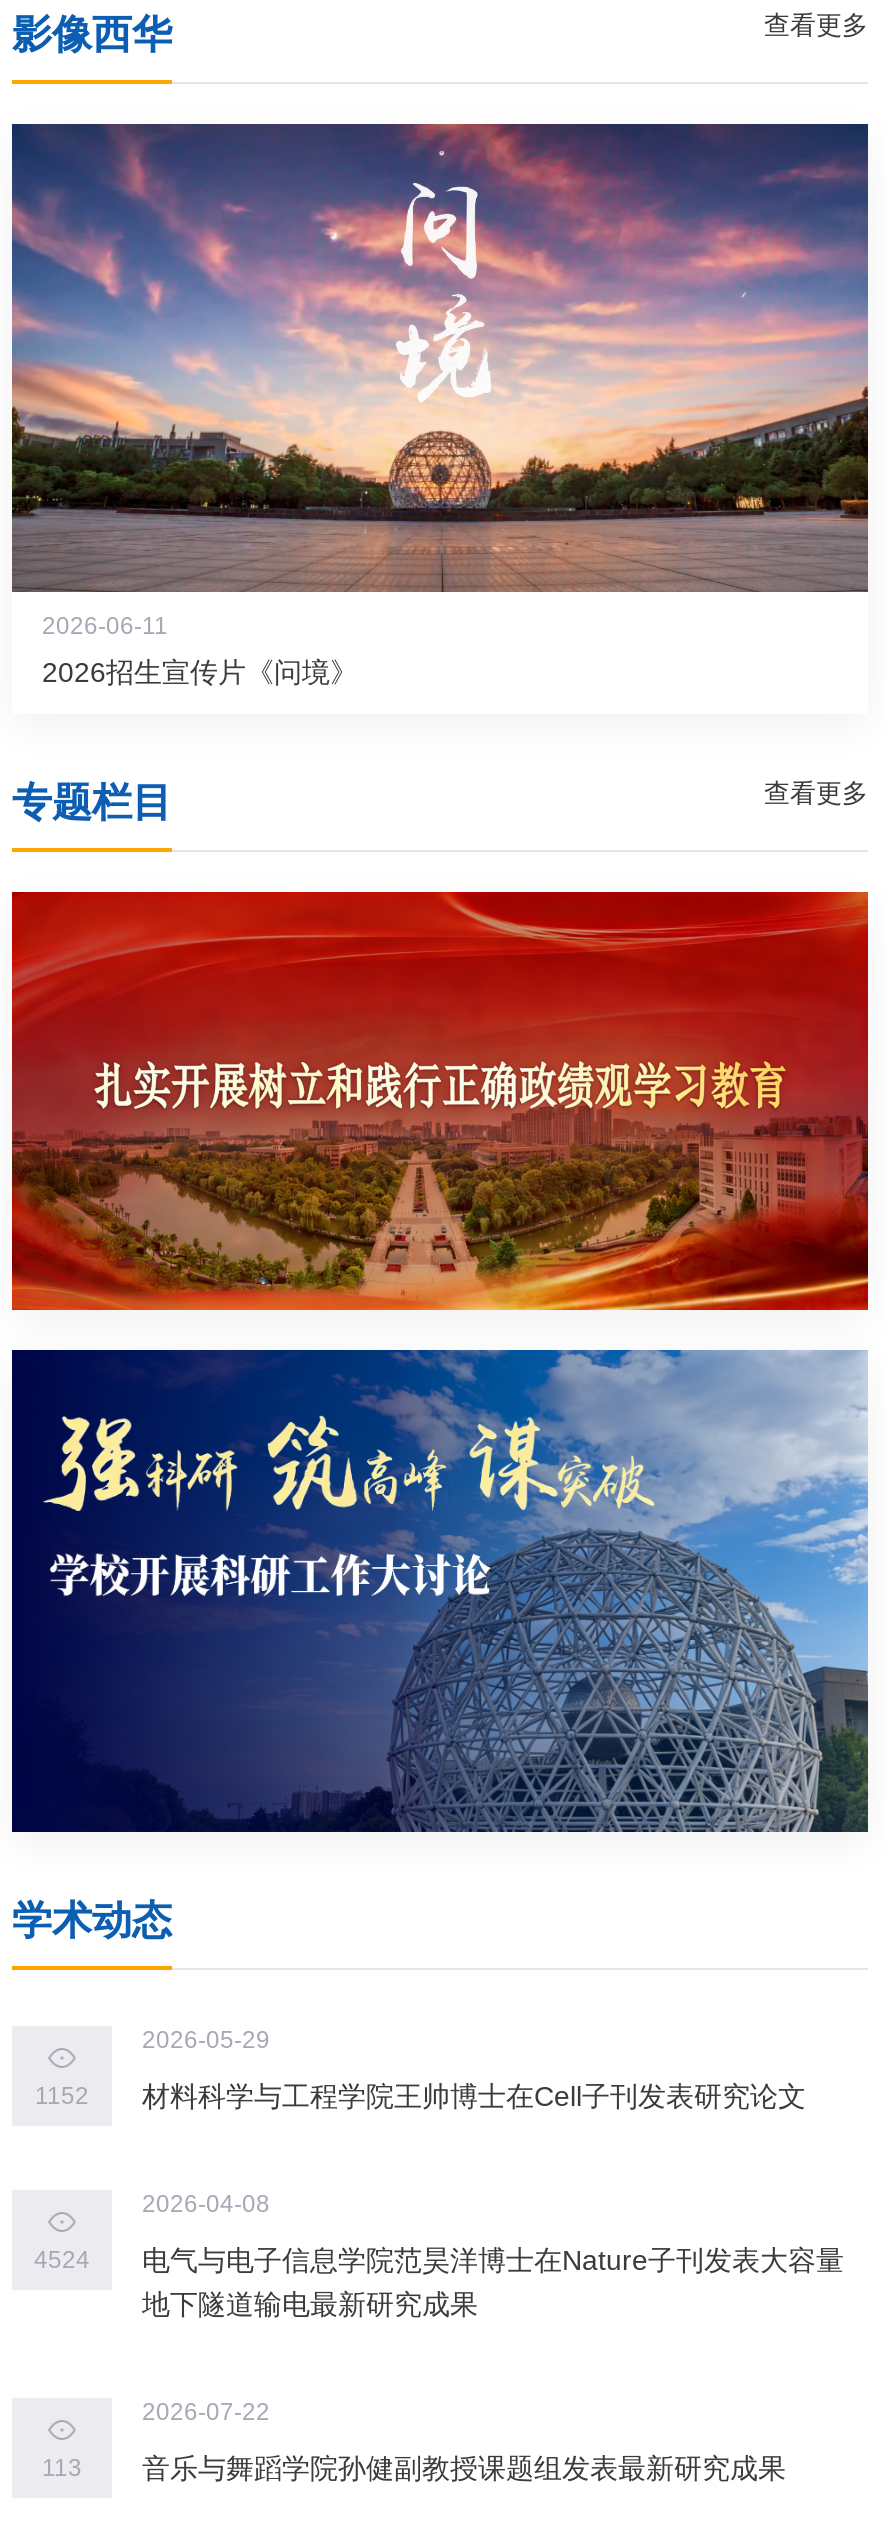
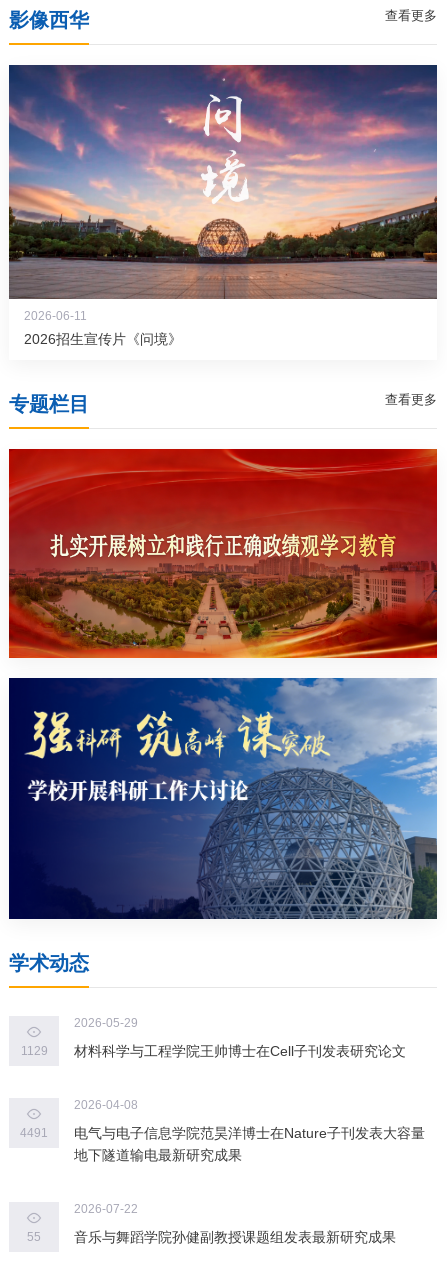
[35,2081,806,2113] 1152 材料科学与工程学院王帅博士在Cell子刊发表研究论文 -> [20,1043,406,1059] 1129 材料科学与工程学院王帅博士在Cell子刊发表研究论文
[34,2245,844,2277] 4524 电气与电子信息学院范昊洋博士在Nature子刊发表大容量 -> [20,1125,425,1141] 4491 电气与电子信息学院范昊洋博士在Nature子刊发表大容量
[42,2455,82,2483] 113 -> [27,1230,41,1244] 55

